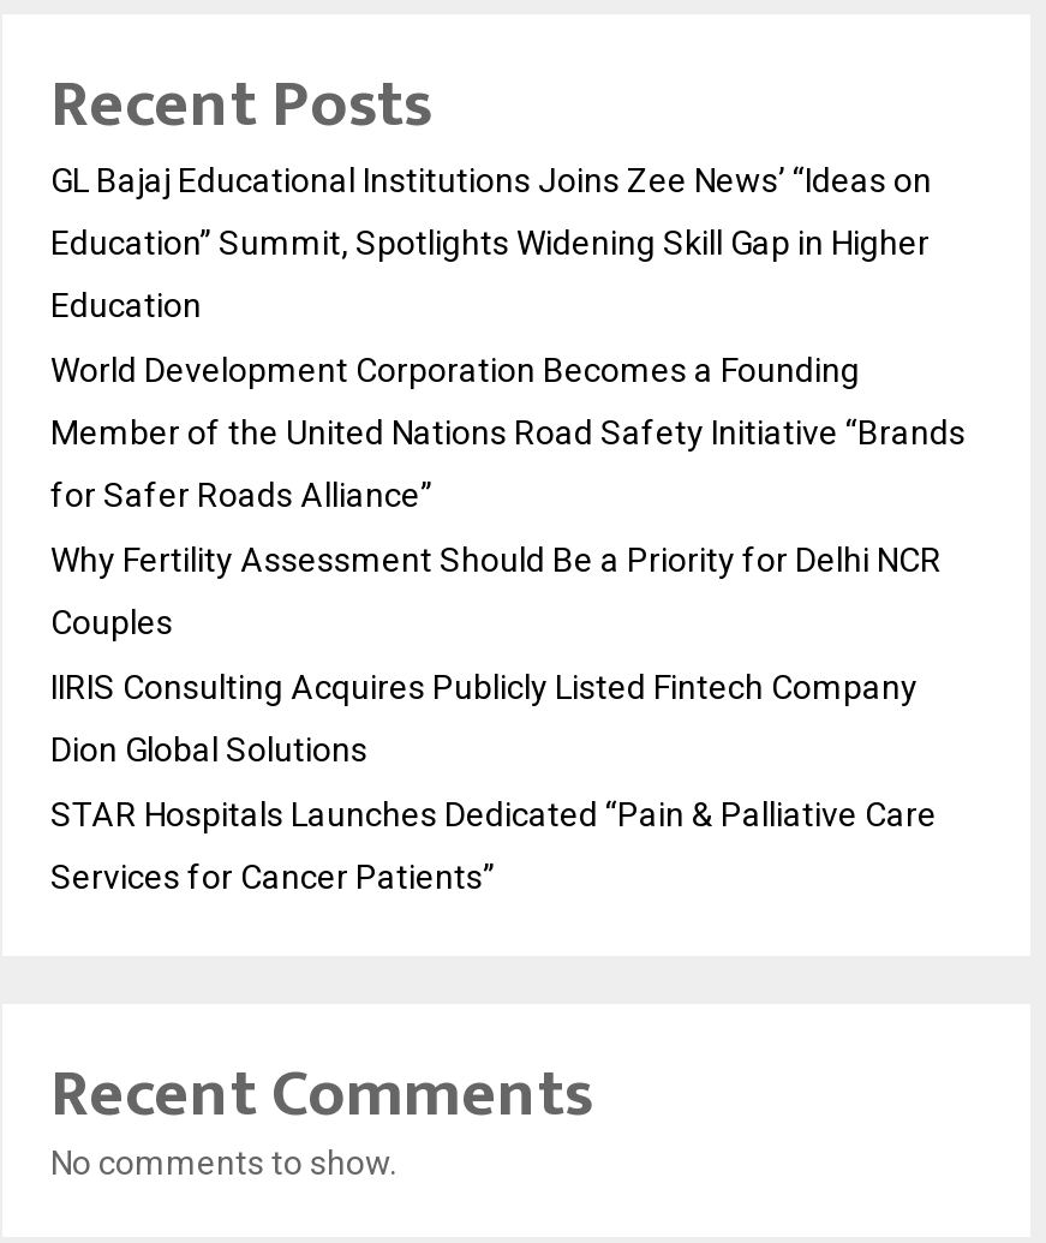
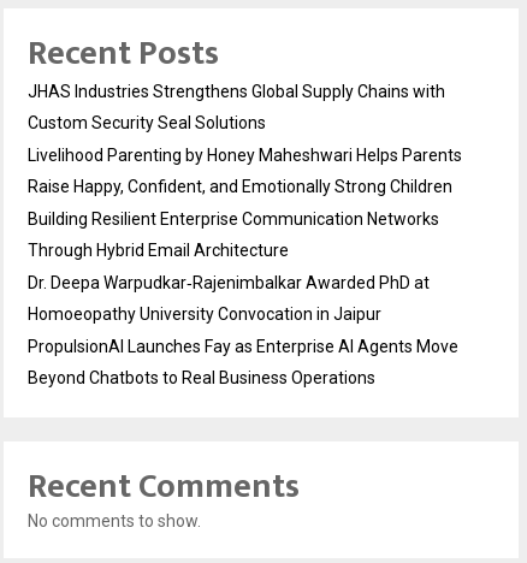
[50,161,966,896] GL Bajaj Educational Institutions Joins Zee News’ “Ideas on | Education” Summit, Spotlights Widening Skill Gap in Higher | Education | World Development Corporation Becomes a Founding | Member of the United Nations Road Safety Initiative “Brands | for Safer Roads Alliance” | Why Fertility Assessment Should Be a Priority for Delhi NCR | Couples | IIRIS Consulting Acquires Publicly Listed Fintech Company | Dion Global Solutions | STAR Hospitals Launches Dedicated “Pain & Palliative Care | Services for Cancer Patients” -> [28,82,462,387] JHAS Industries Strengthens Global Supply Chains with | Custom Security Seal Solutions | Livelihood Parenting by Honey Maheshwari Helps Parents | Raise Happy, Confident, and Emotionally Strong Children | Building Resilient Enterprise Communication Networks | Through Hybrid Email Architecture | Dr. Deepa Warpudkar‑Rajenimbalkar Awarded PhD at | Homoeopathy University Convocation in Jaipur | PropulsionAI Launches Fay as Enterprise AI Agents Move | Beyond Chatbots to Real Business Operations

